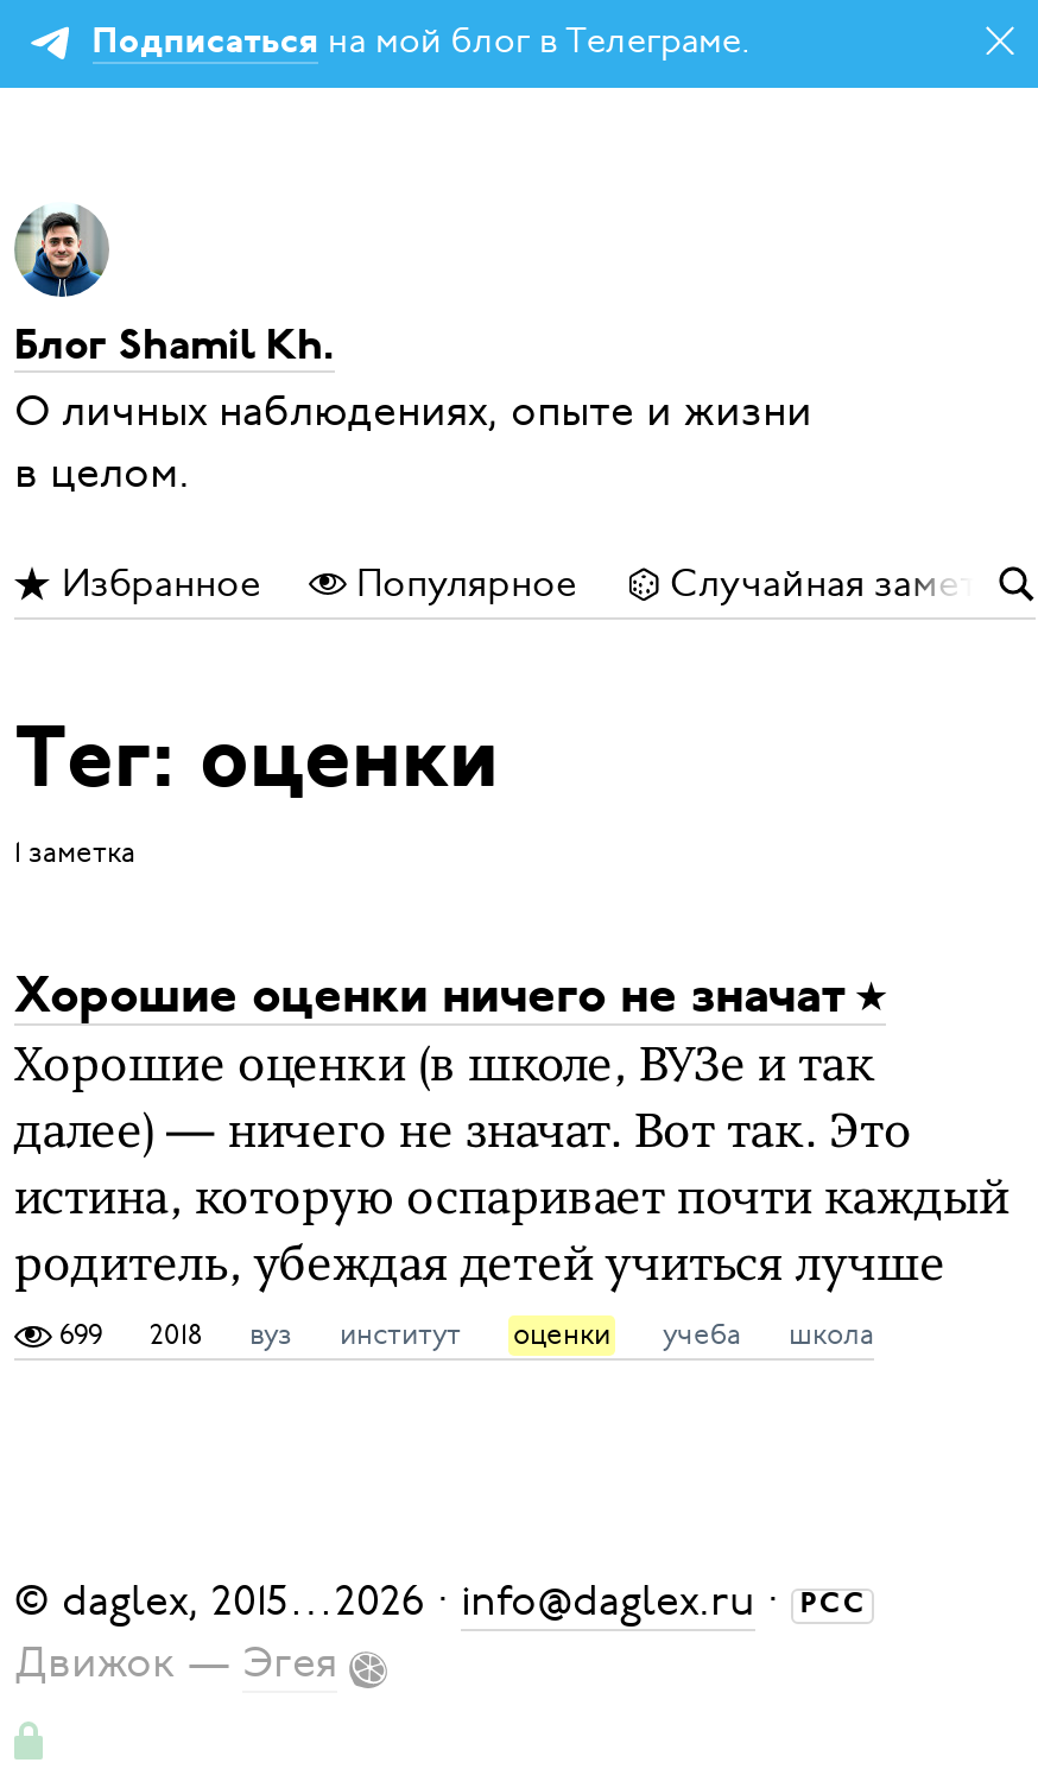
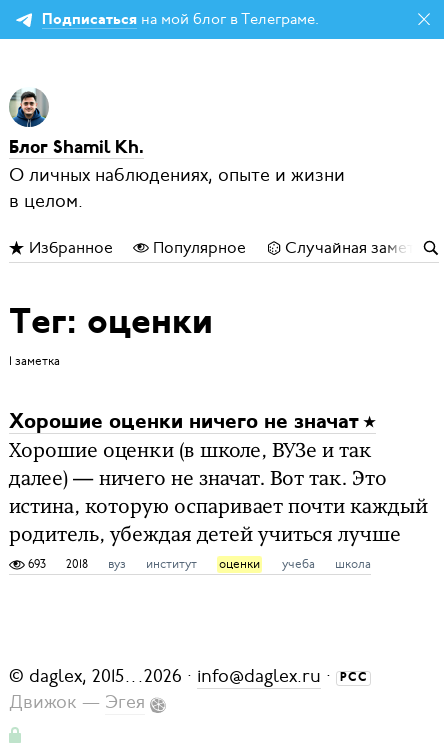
[52,1315,874,1353] 699 2018 вуз институт оценки учеба школа -> [25,556,371,572] 693 2018 вуз институт оценки учеба школа

